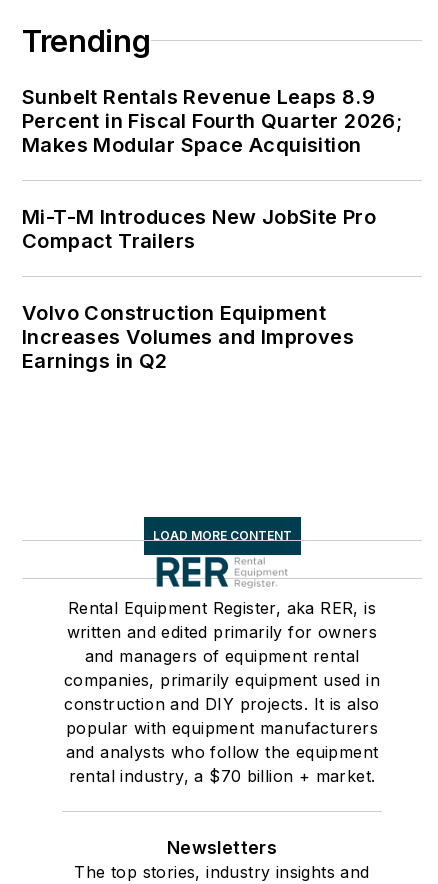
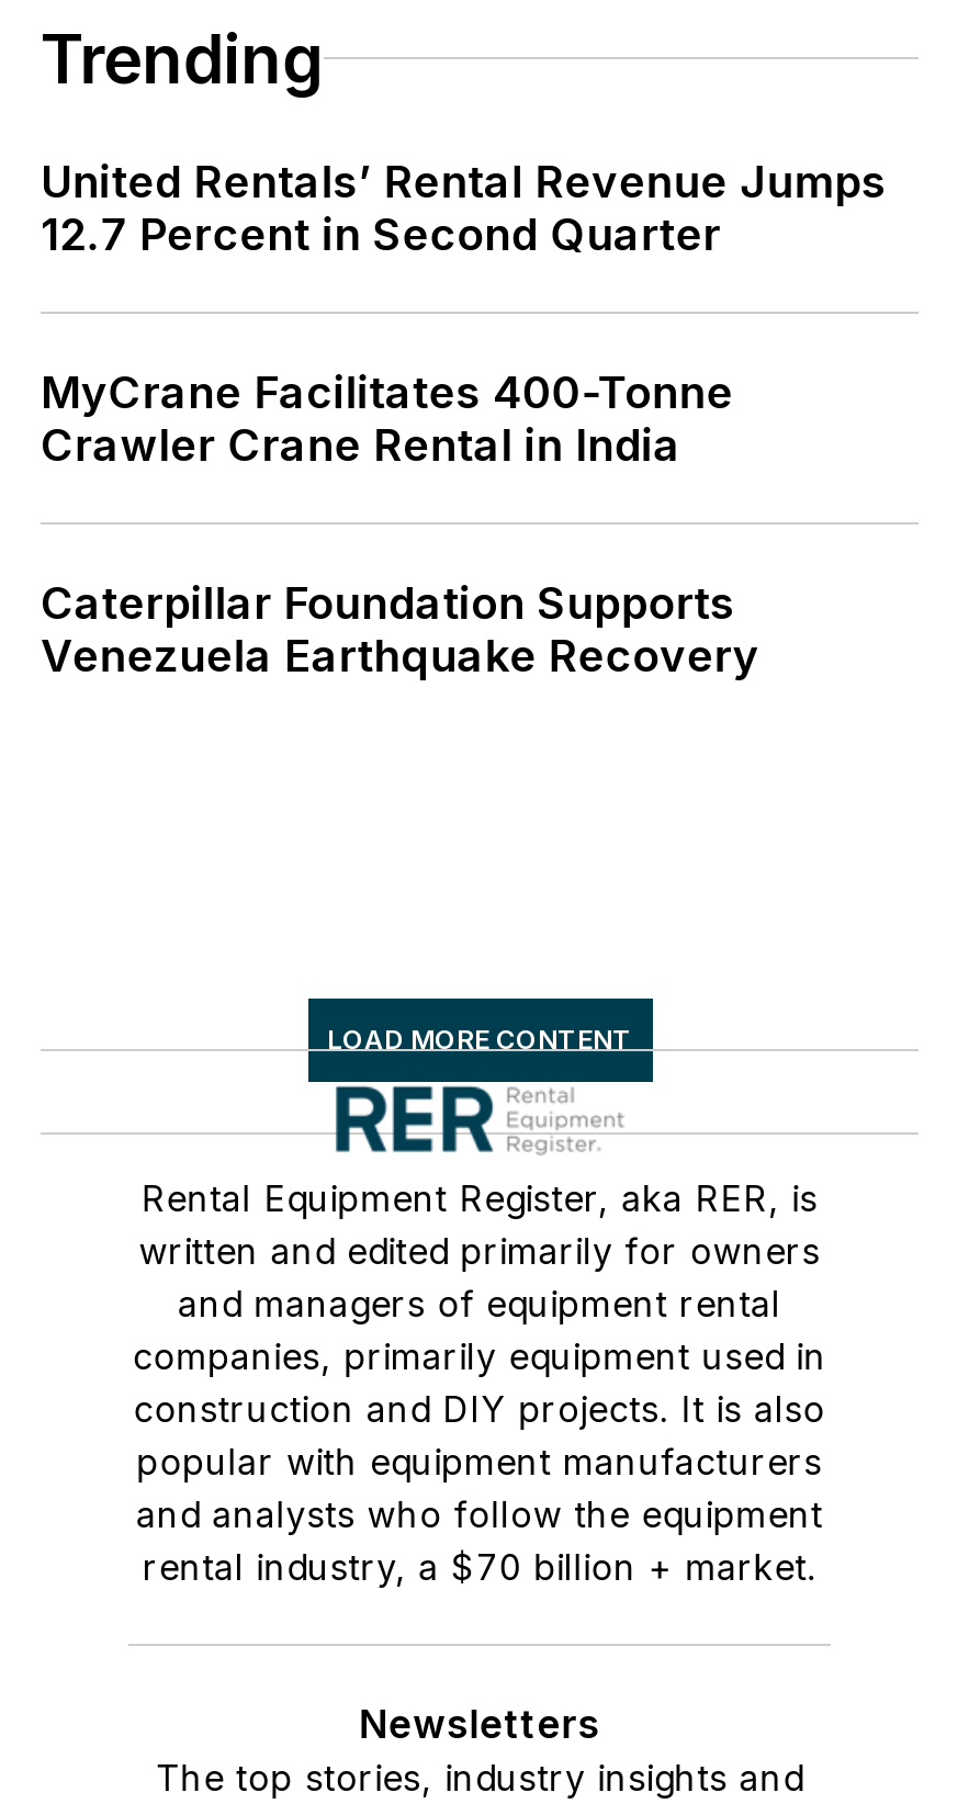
[22,85,402,157] Sunbelt Rentals Revenue Leaps 8.9 | Percent in Fiscal Fourth Quarter 2026; | Makes Modular Space Acquisition -> [41,155,886,261] United Rentals’ Rental Revenue Jumps | 12.7 Percent in Second Quarter
[22,205,378,253] Mi-T-M Introduces New JobSite Pro | Compact Trailers -> [41,366,738,471] MyCrane Facilitates 400-Tonne | Crawler Crane Rental in India
[22,301,354,373] Volvo Construction Equipment | Increases Volumes and Improves | Earnings in Q2 -> [41,577,760,682] Caterpillar Foundation Supports | Venezuela Earthquake Recovery

